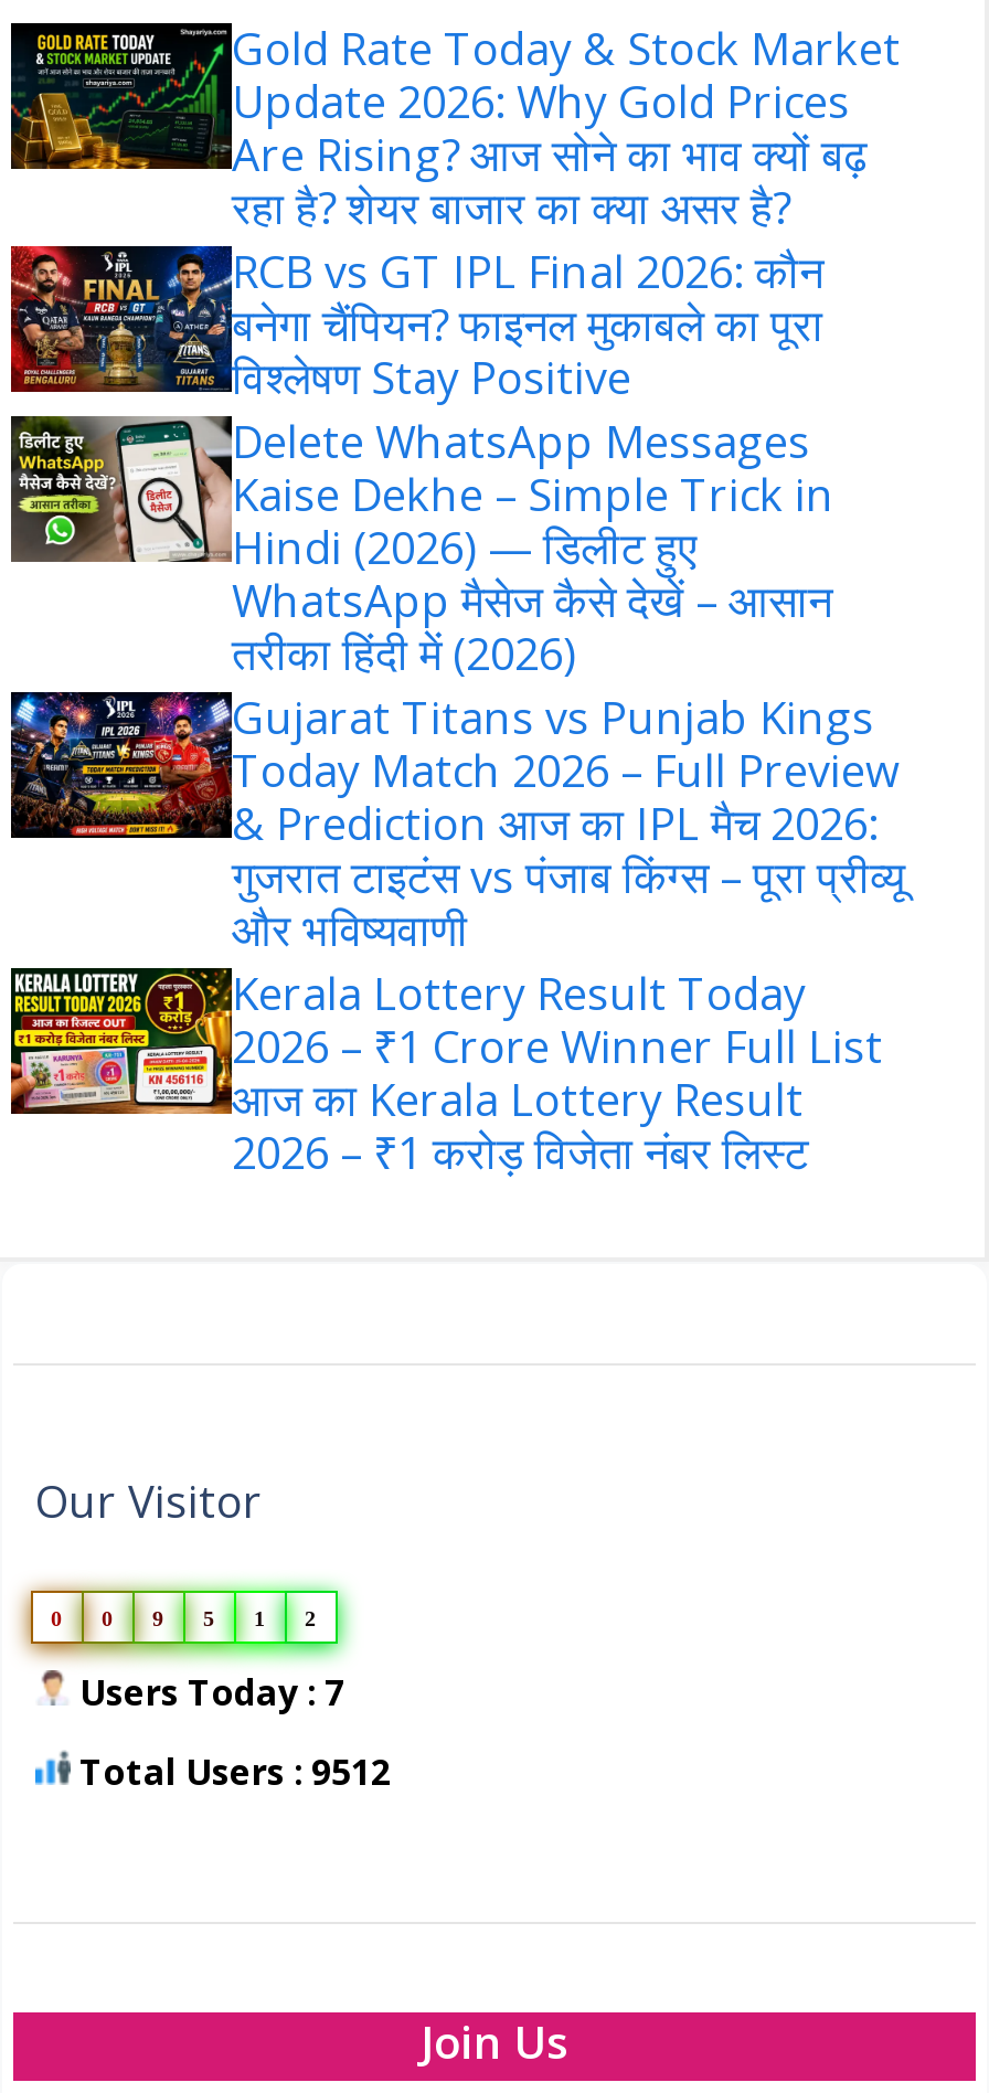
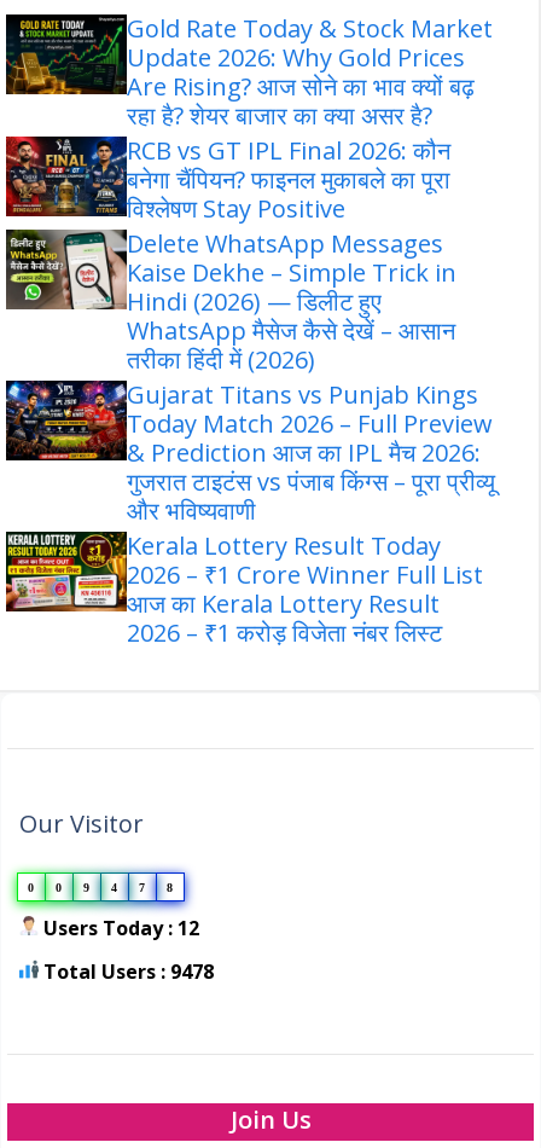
[203,1606,214,1630] 5 -> [111,881,117,894] 4
[254,1606,265,1630] 1 -> [139,881,145,894] 7
[305,1606,316,1630] 2 -> [167,881,173,894] 8
[71,1667,344,1716] Users Today : 7 -> [39,914,199,941] Users Today : 12
[71,1747,391,1795] Total Users : 9512 -> [39,958,214,985] Total Users : 9478

